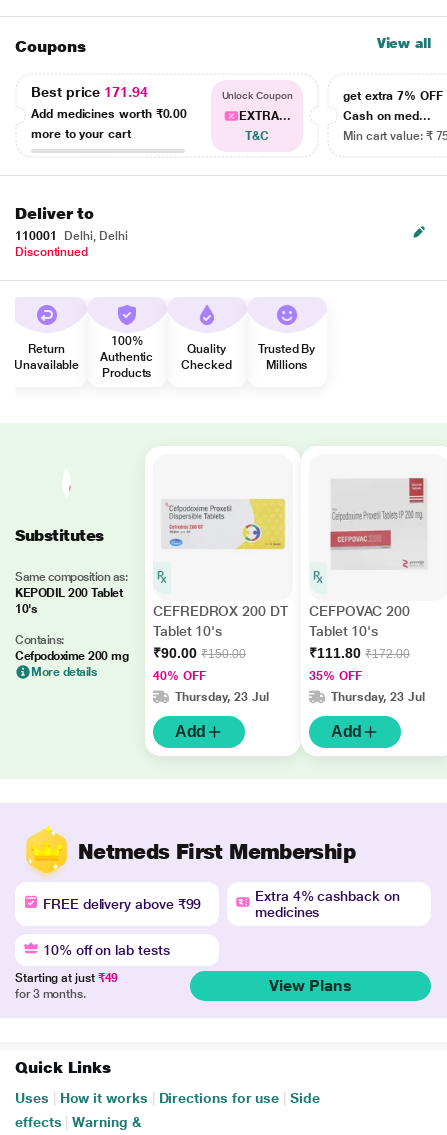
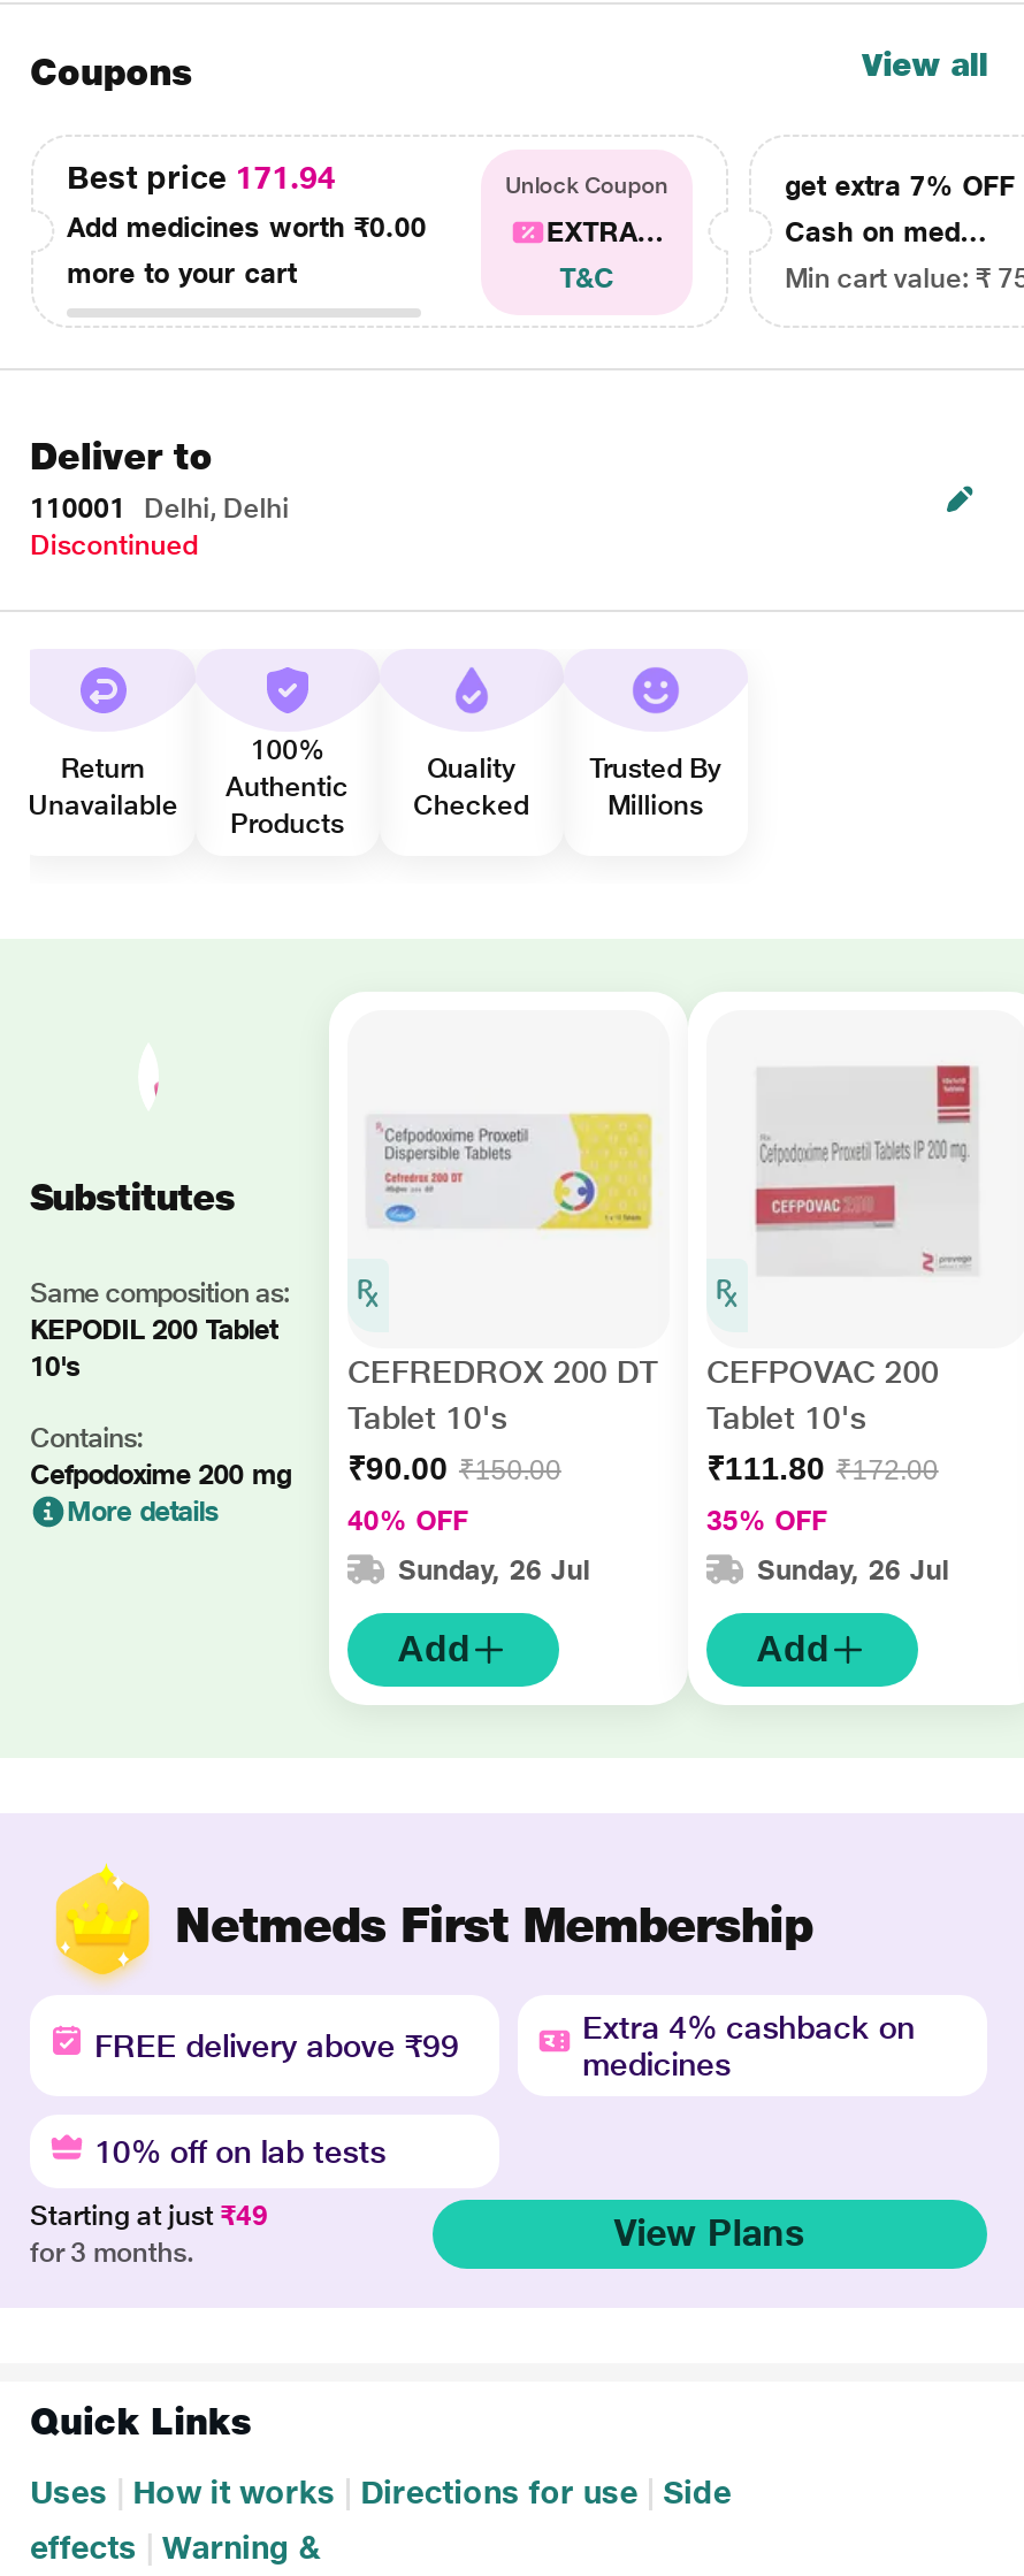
[175,690,269,704] Thursday, 23 Jul -> [398,1554,590,1586] Sunday, 26 Jul
[331,690,425,704] Thursday, 23 Jul -> [757,1554,949,1586] Sunday, 26 Jul

